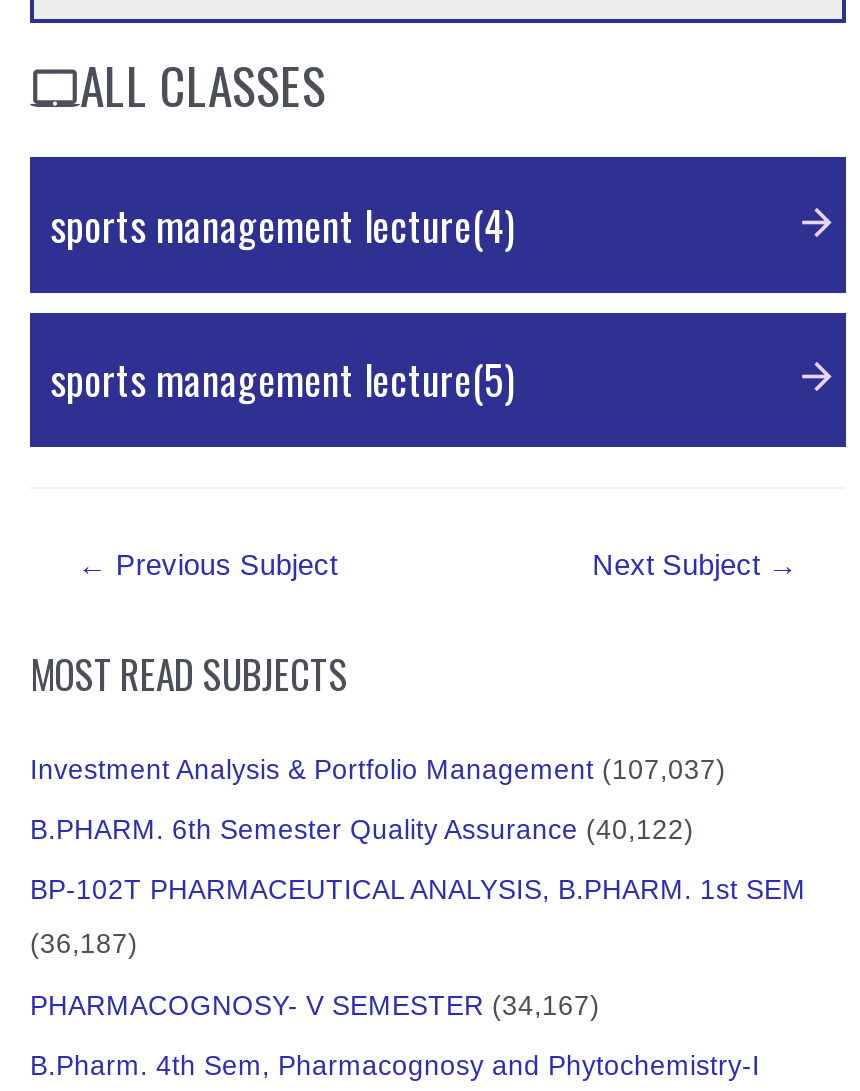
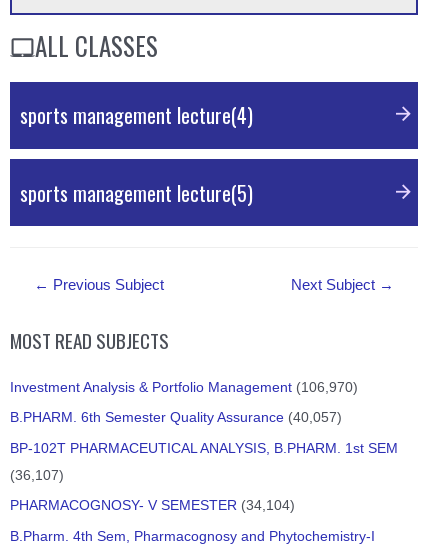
[30,754,726,784] Investment Analysis & Portfolio Management (107,037) -> [10,380,358,395] Investment Analysis & Portfolio Management (106,970)
[30,815,694,845] B.PHARM. 6th Semester Quality Assurance (40,122) -> [10,410,342,425] B.PHARM. 6th Semester Quality Assurance (40,057)
[30,930,138,960] (36,187) -> [10,468,64,483] (36,107)
[30,990,600,1020] PHARMACOGNOSY- V SEMESTER (34,167) -> [10,498,295,513] PHARMACOGNOSY- V SEMESTER (34,104)

